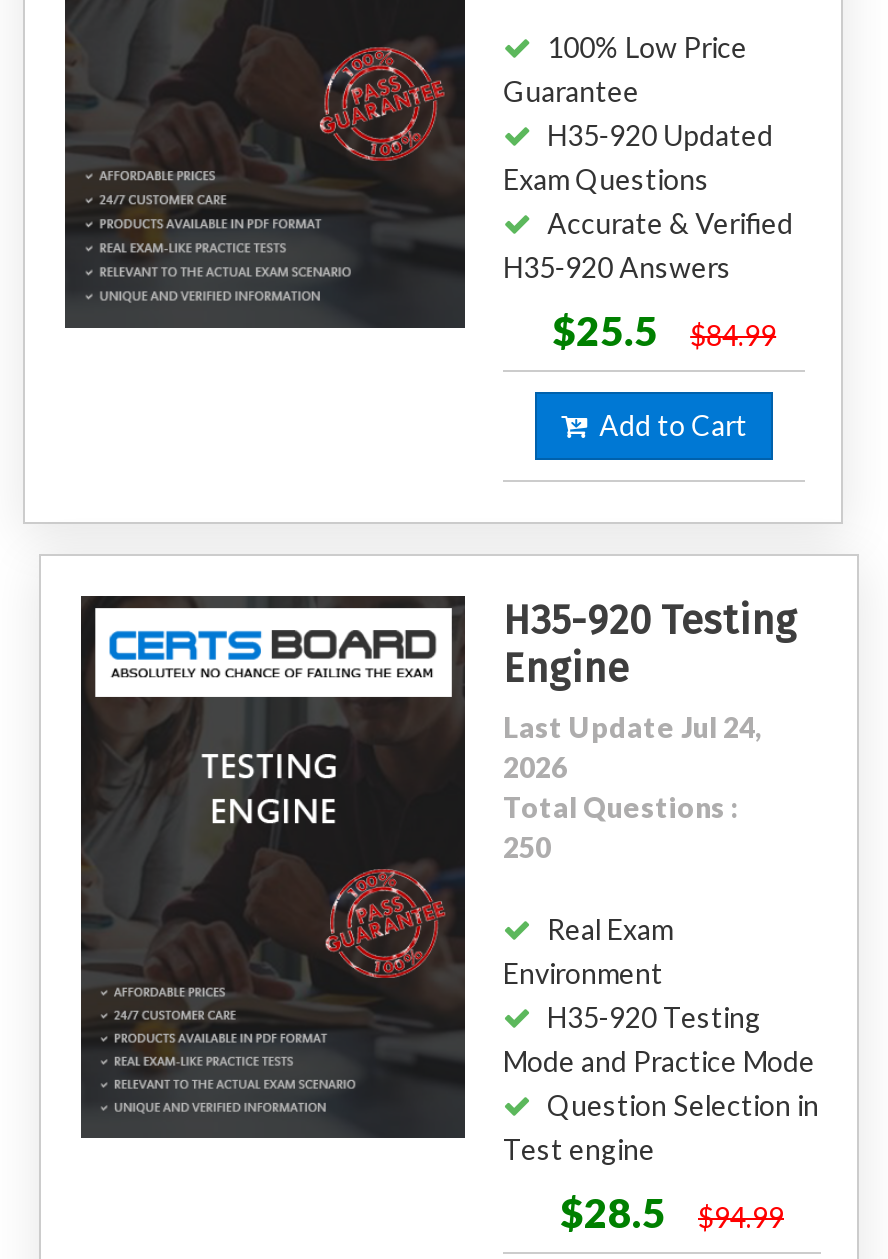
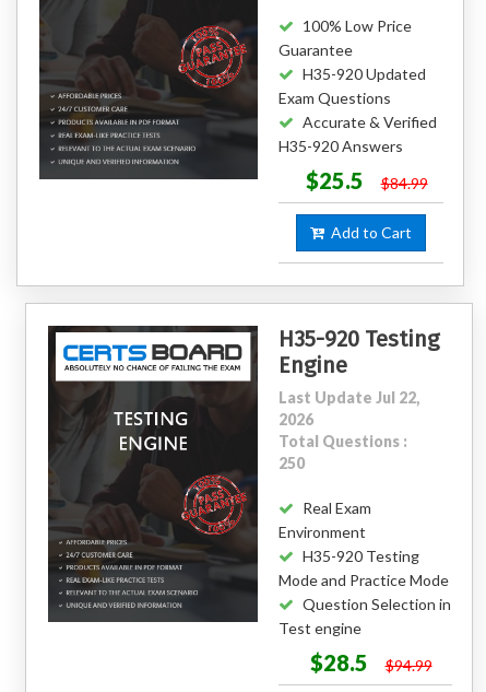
[503,710,761,744] Last Update Jul 24, -> [278,388,419,407] Last Update Jul 22,

